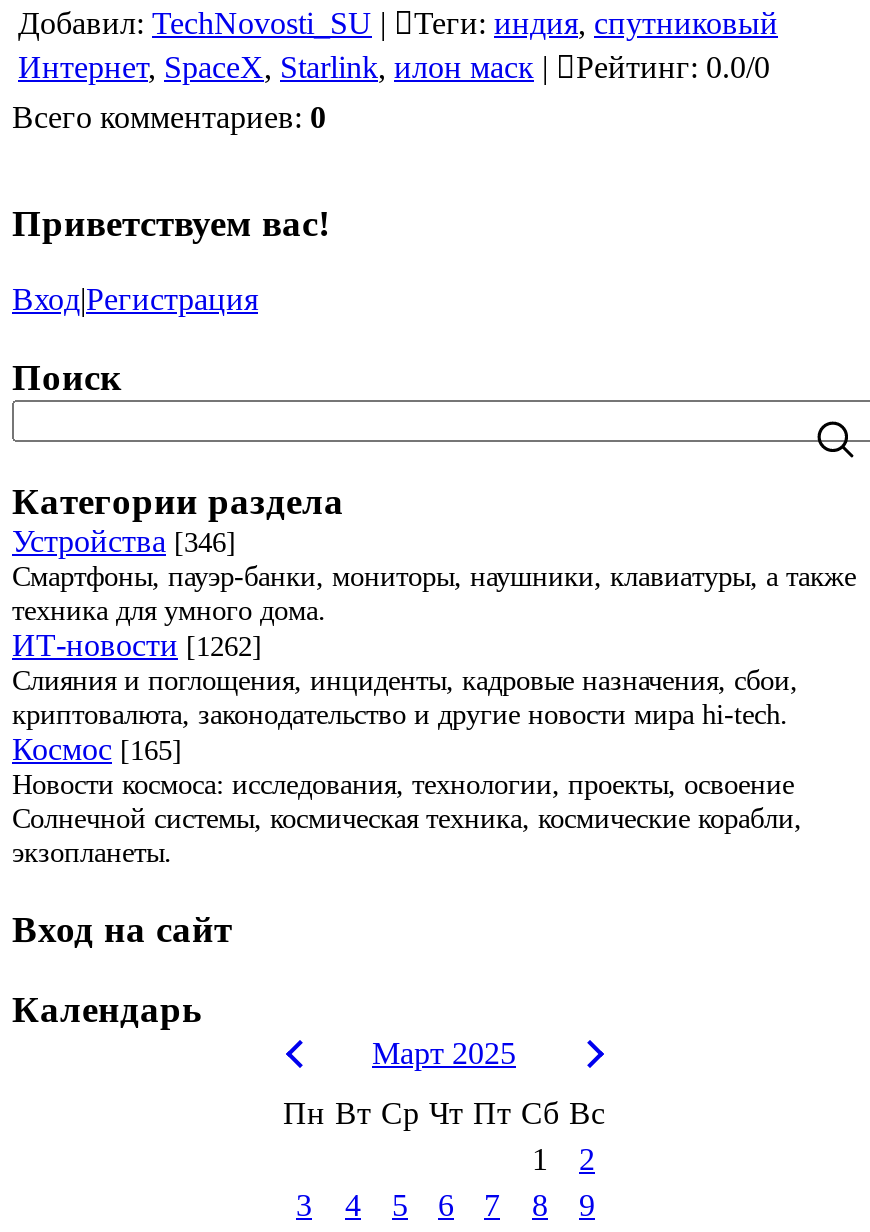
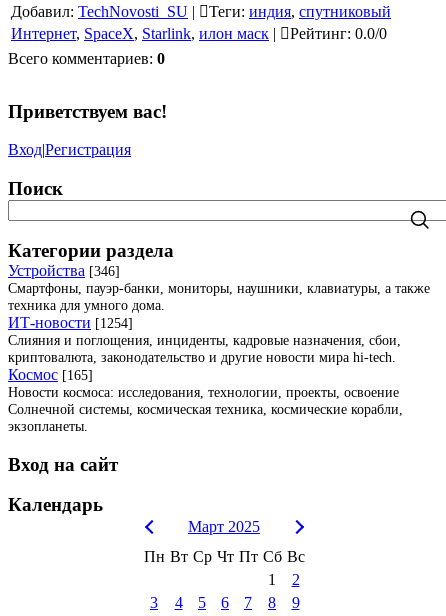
[12,628,262,662] ИТ-новости [1262] -> [8,314,133,331] ИТ-новости [1254]

